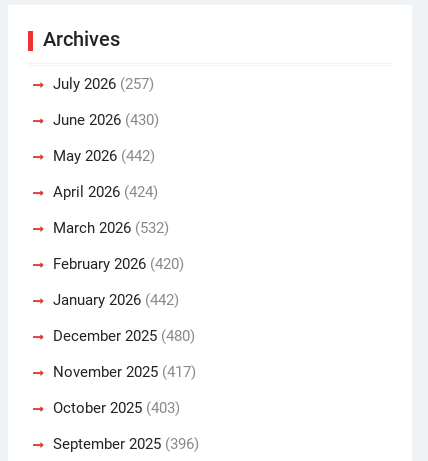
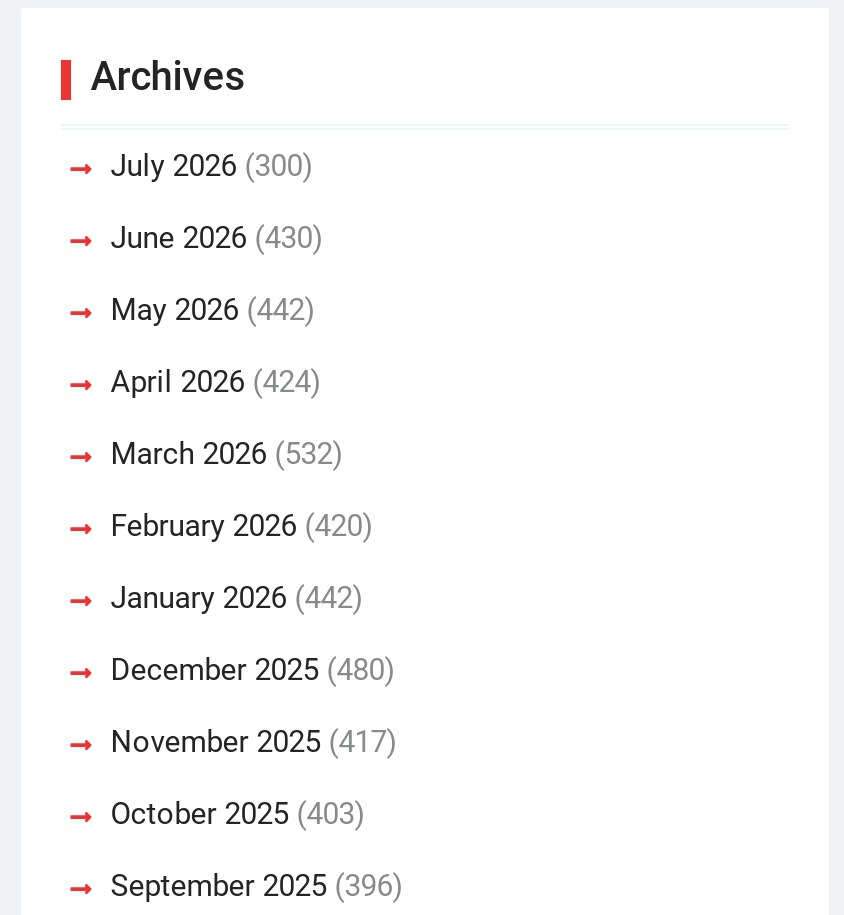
[53,74,154,92] July 2026 (257) -> [110,148,312,184] July 2026 (300)

